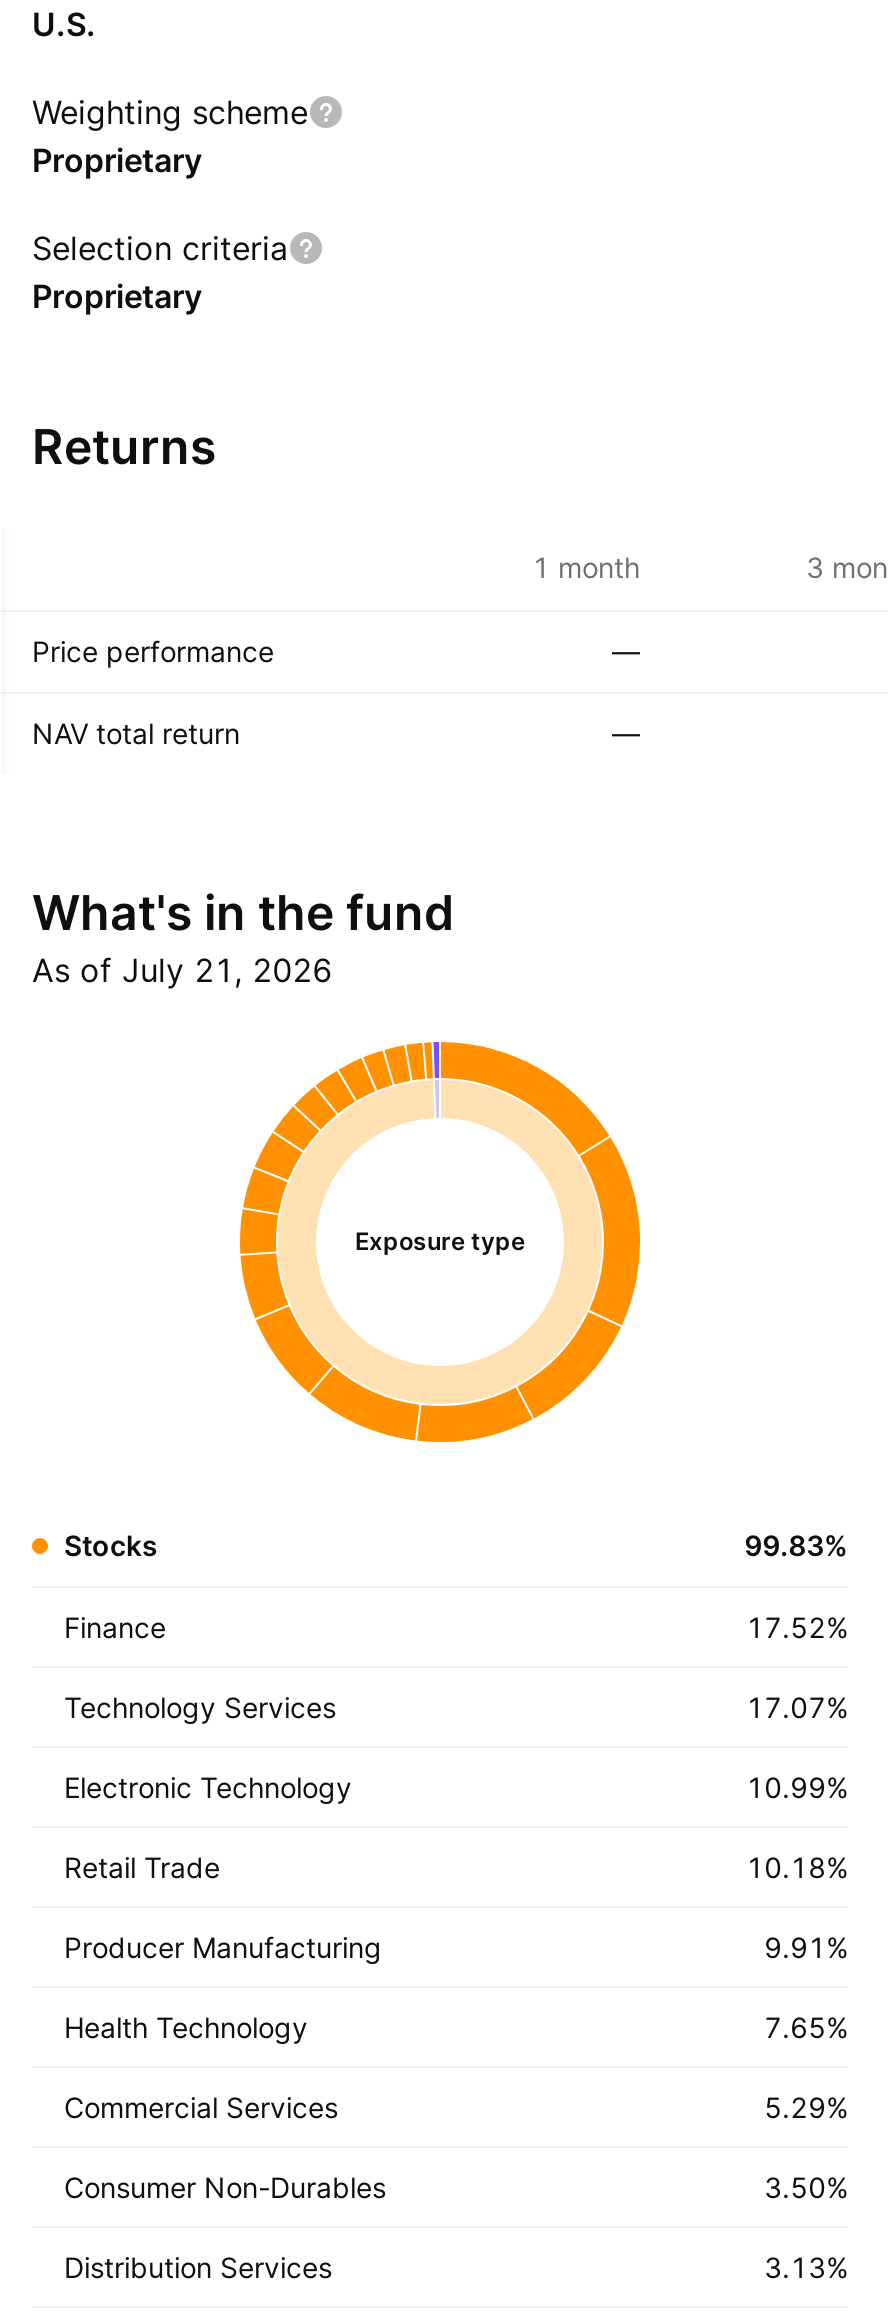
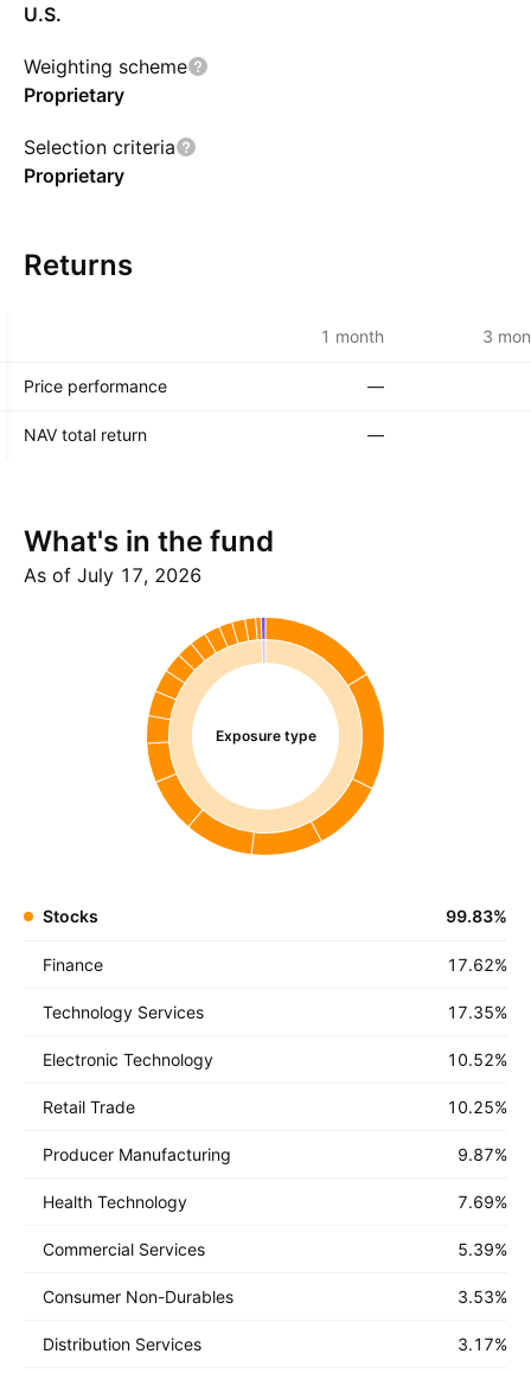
[32,950,332,990] As of July 21, 2026 -> [24,563,201,587] As of July 17, 2026
[746,1610,848,1644] 17.52% -> [447,954,507,975] 17.62%
[746,1690,848,1724] 17.07% -> [447,1002,507,1022] 17.35%
[746,1770,848,1804] 10.99% -> [447,1049,507,1069] 10.52%
[746,1850,848,1884] 10.18% -> [447,1097,507,1117] 10.25%
[764,1930,848,1964] 9.91% -> [458,1144,507,1164] 9.87%
[764,2010,848,2044] 7.65% -> [458,1192,507,1212] 7.69%
[764,2090,848,2124] 5.29% -> [458,1239,507,1259] 5.39%
[764,2170,848,2204] 3.50% -> [458,1286,507,1307] 3.53%
[764,2250,848,2284] 3.13% -> [458,1334,507,1354] 3.17%

